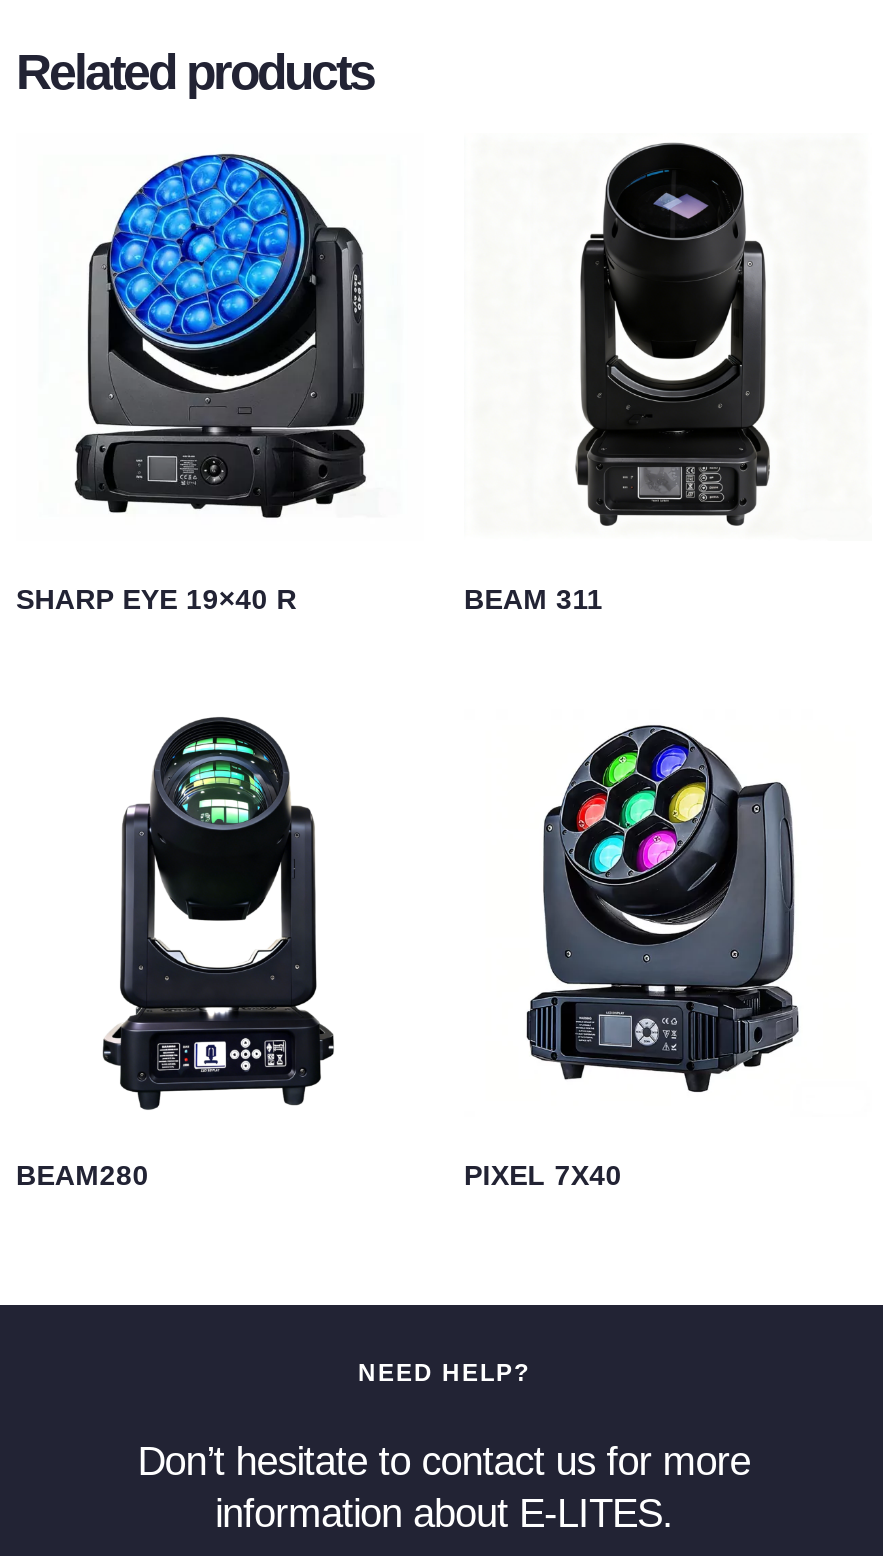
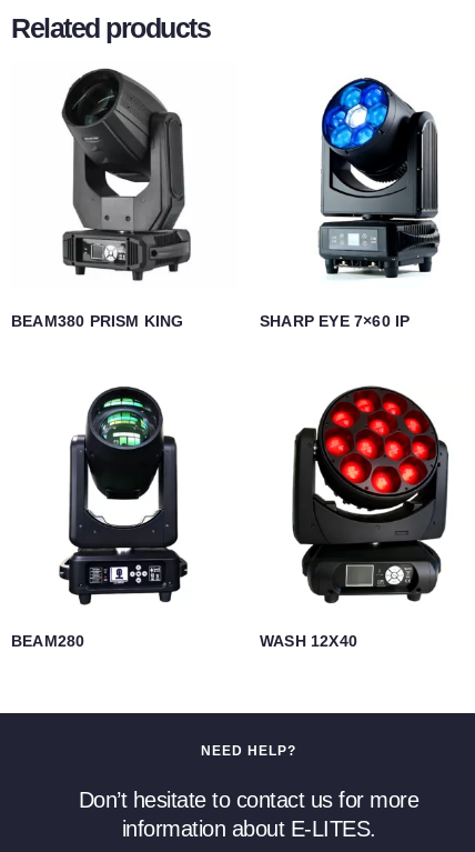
[16,145,603,614] [image] | SHARP EYE 19×40 R | BEAM 311 -> [11,68,410,330] [image] | BEAM380 PRISM KING | SHARP EYE 7×60 IP
[570,141,788,527] [image] -> [317,68,441,280] [image]
[464,717,804,1190] [image] | PIXEL 7X40 -> [260,385,449,649] [image] | WASH 12X40

